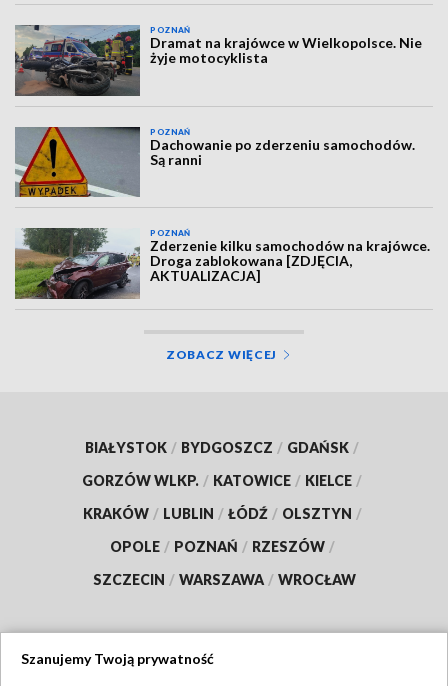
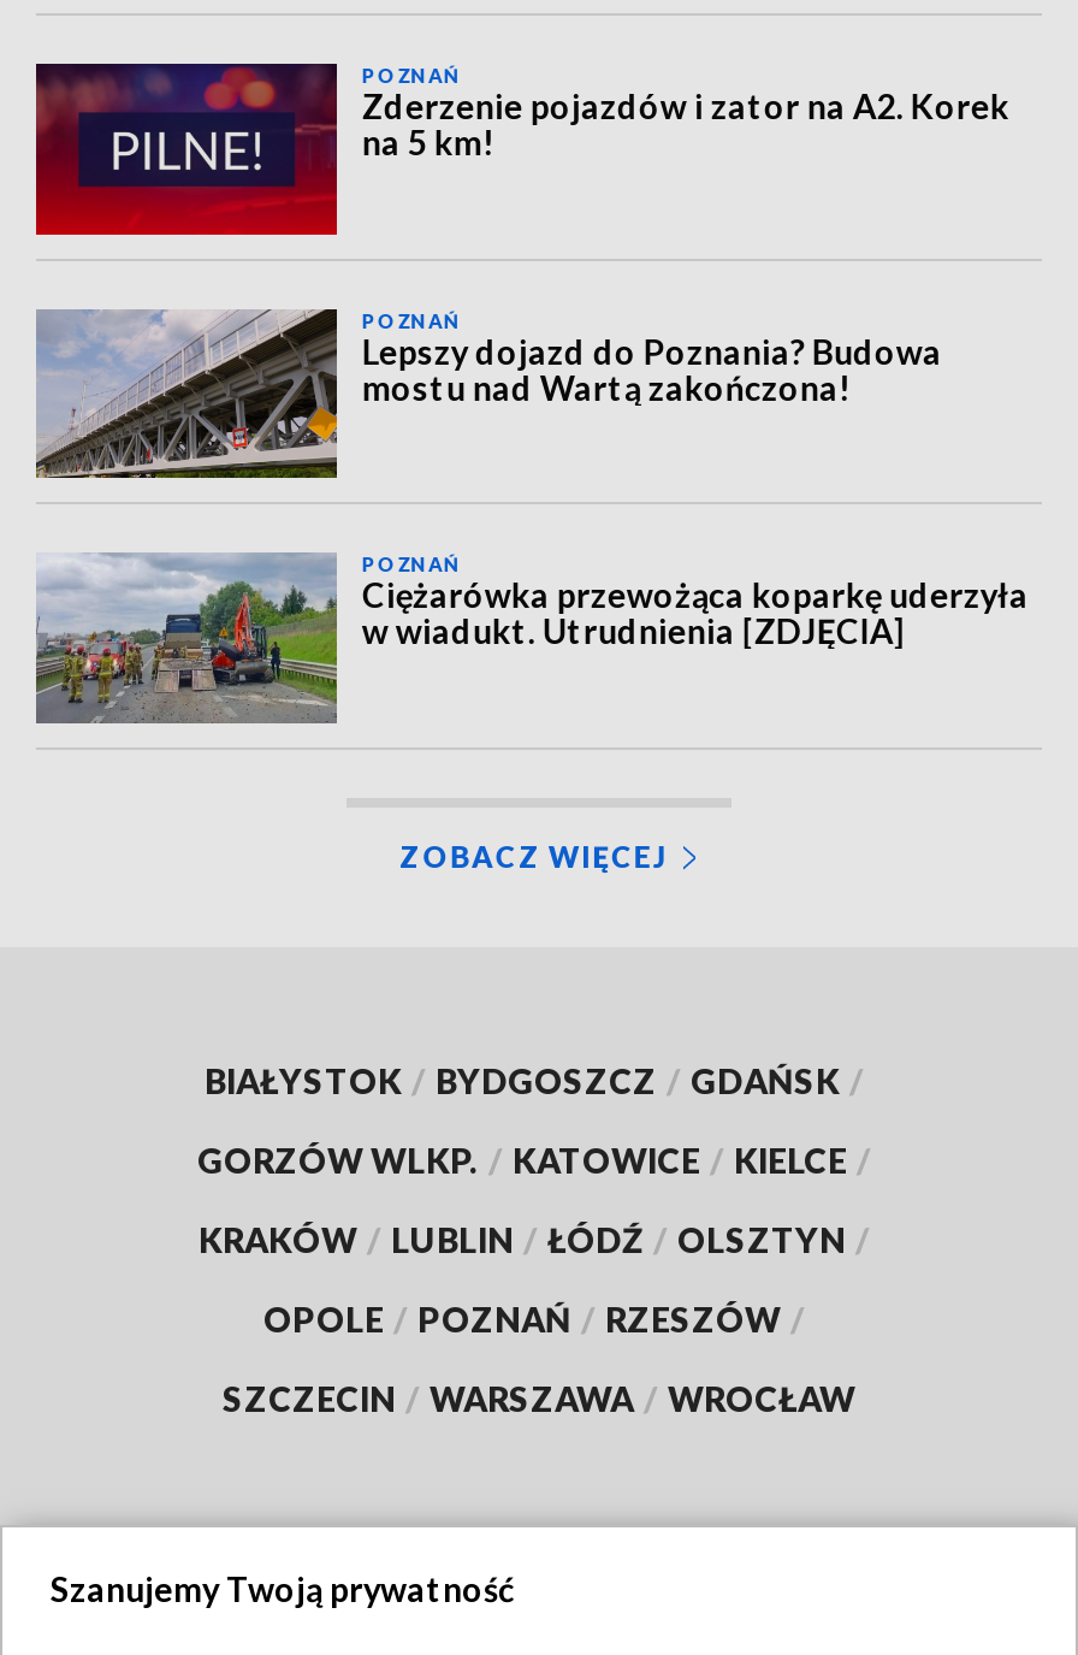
[14,25,422,97] [image] | Dramat na krajówce w Wielkopolsce. Nie | żyje motocyklista -> [34,61,1009,237] [image] | Zderzenie pojazdów i zator na A2. Korek | na 5 km!
[15,126,415,198] [image] | Dachowanie po zderzeniu samochodów. | Są ranni -> [36,309,942,480] [image] | Lepszy dojazd do Poznania? Budowa | mostu nad Wartą zakończona!
[15,227,430,299] [image] | Zderzenie kilku samochodów na krajówce. | Droga zablokowana [ZDJĘCIA, | AKTUALIZACJA] -> [36,552,1028,723] [image] | Ciężarówka przewożąca koparkę uderzyła | w wiadukt. Utrudnienia [ZDJĘCIA]

